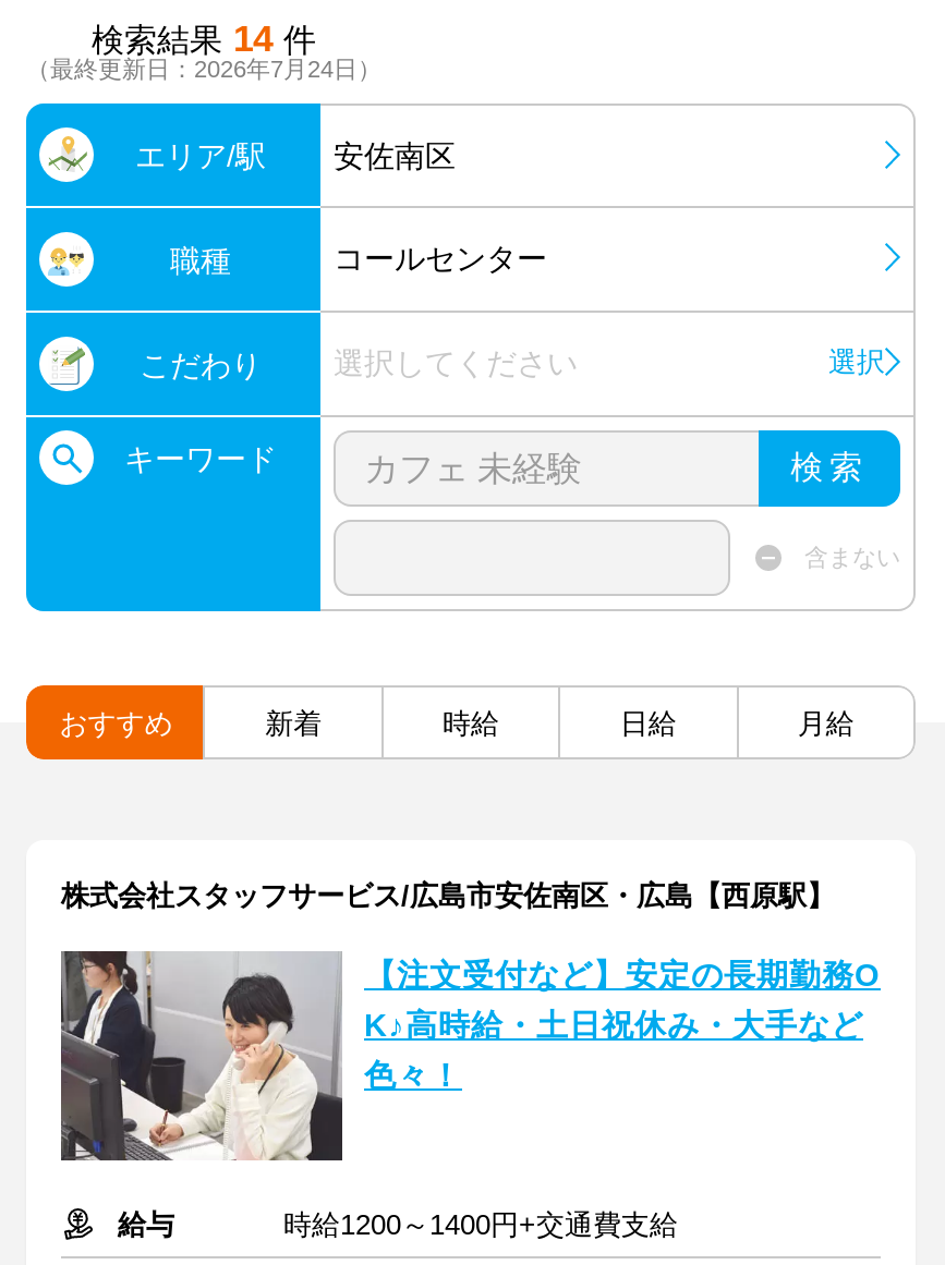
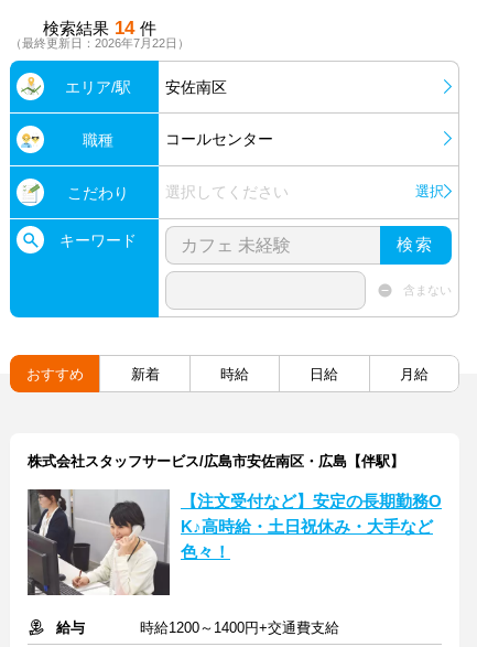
[26,56,381,82] （最終更新日：2026年7月24日） -> [10,36,189,50] （最終更新日：2026年7月22日）
[61,879,835,912] 株式会社スタッフサービス/広島市安佐南区・広島【西原駅】 -> [28,453,404,470] 株式会社スタッフサービス/広島市安佐南区・広島【伴駅】

